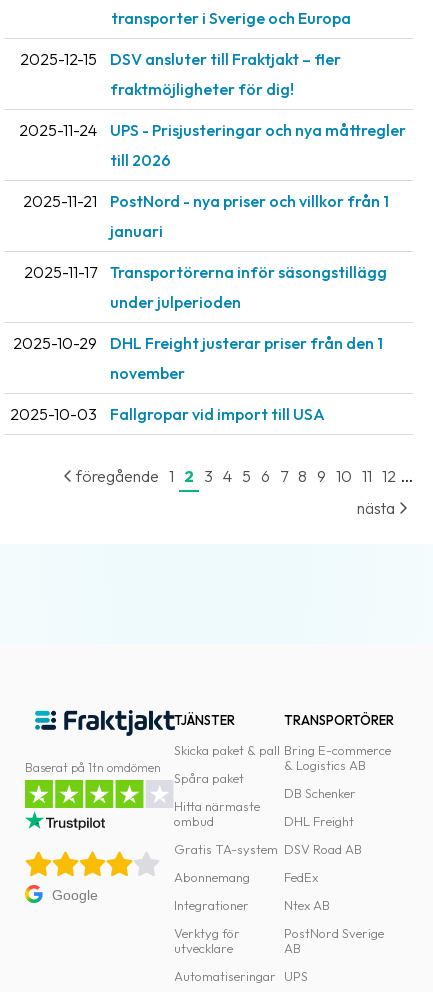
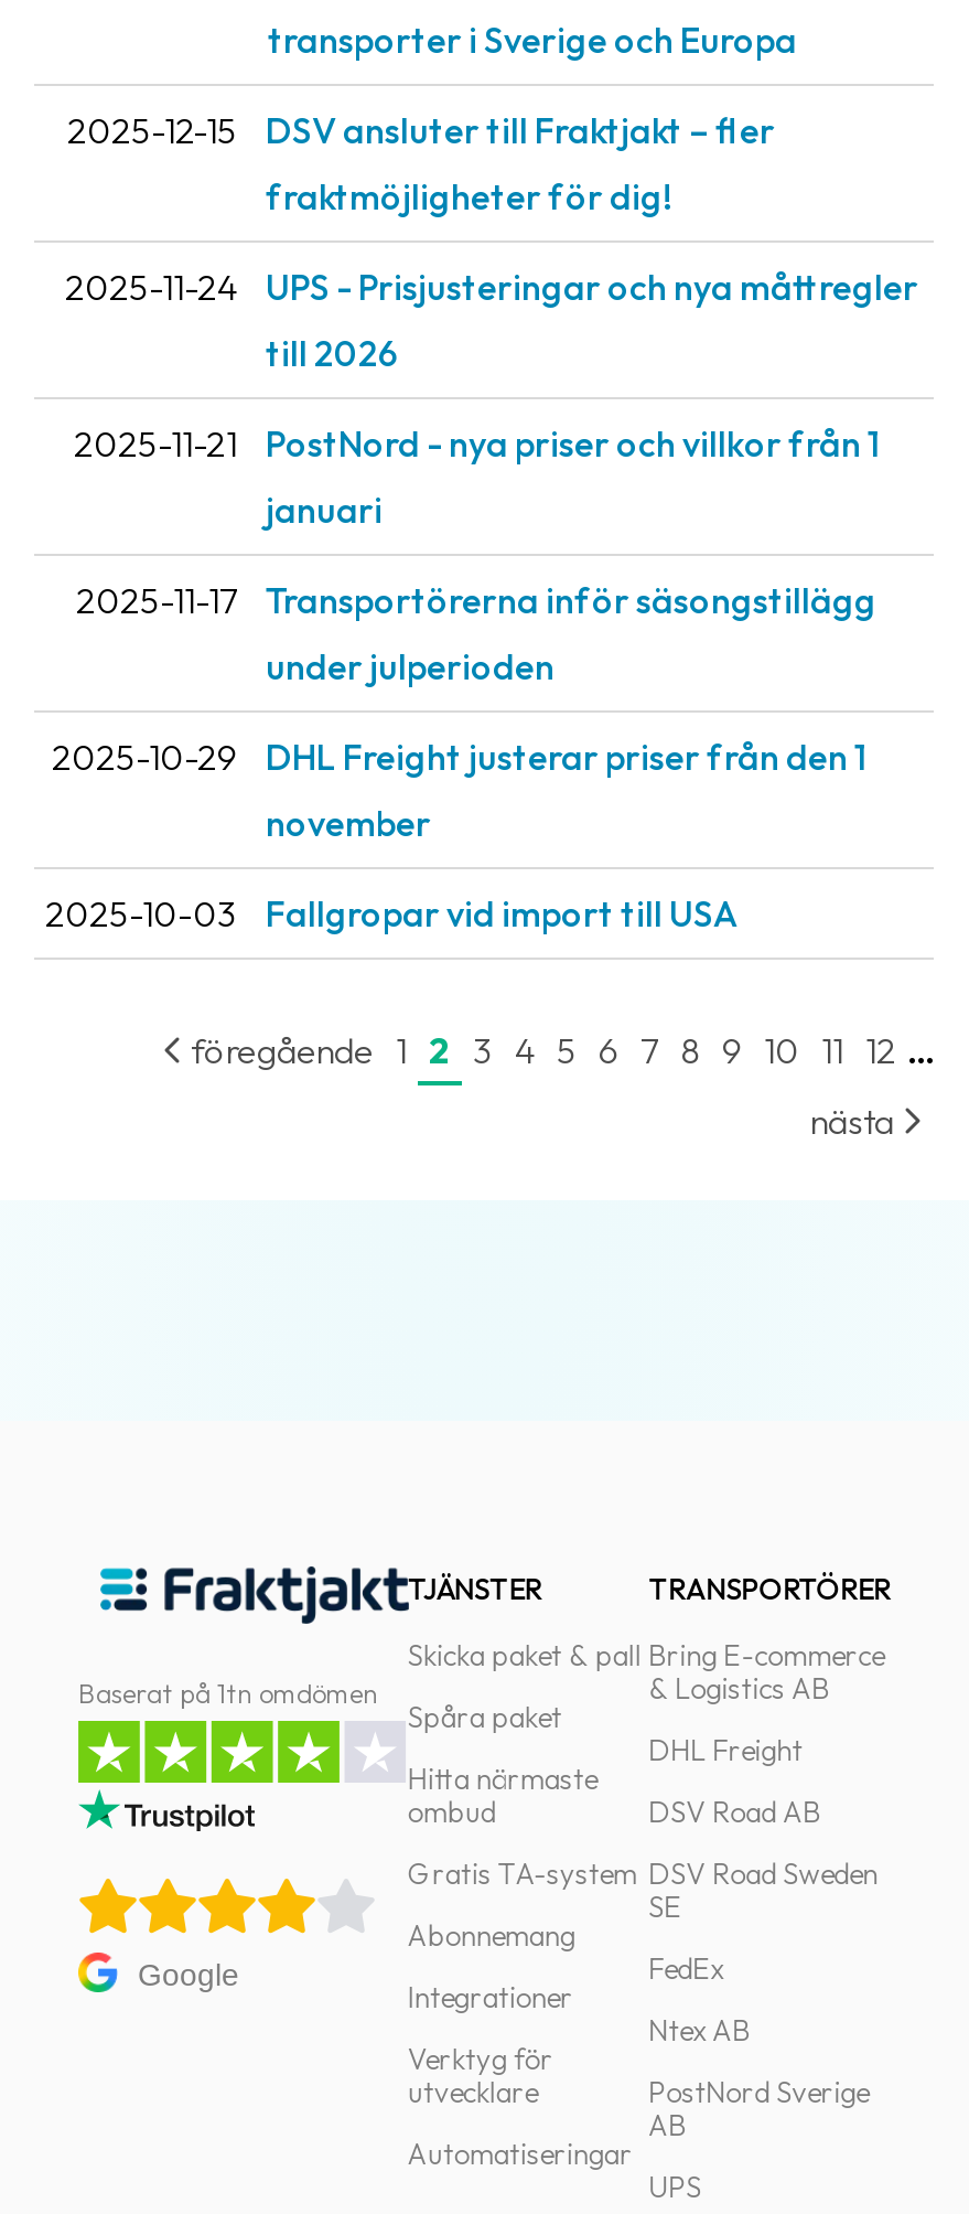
[284,785,356,801] DB Schenker -> none
moved [284,813,362,857] -> [649,1732,821,1829]: DHL Freight | DSV Road AB
none -> [649,1855,878,1924] DSV Road Sweden | SE

